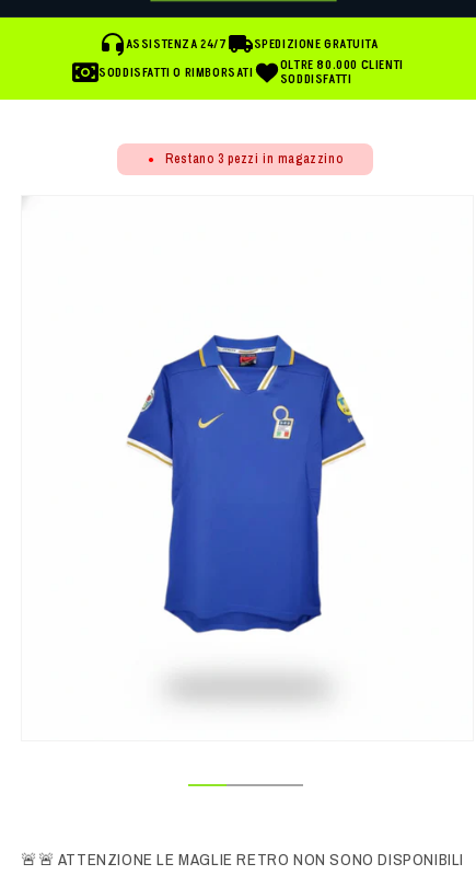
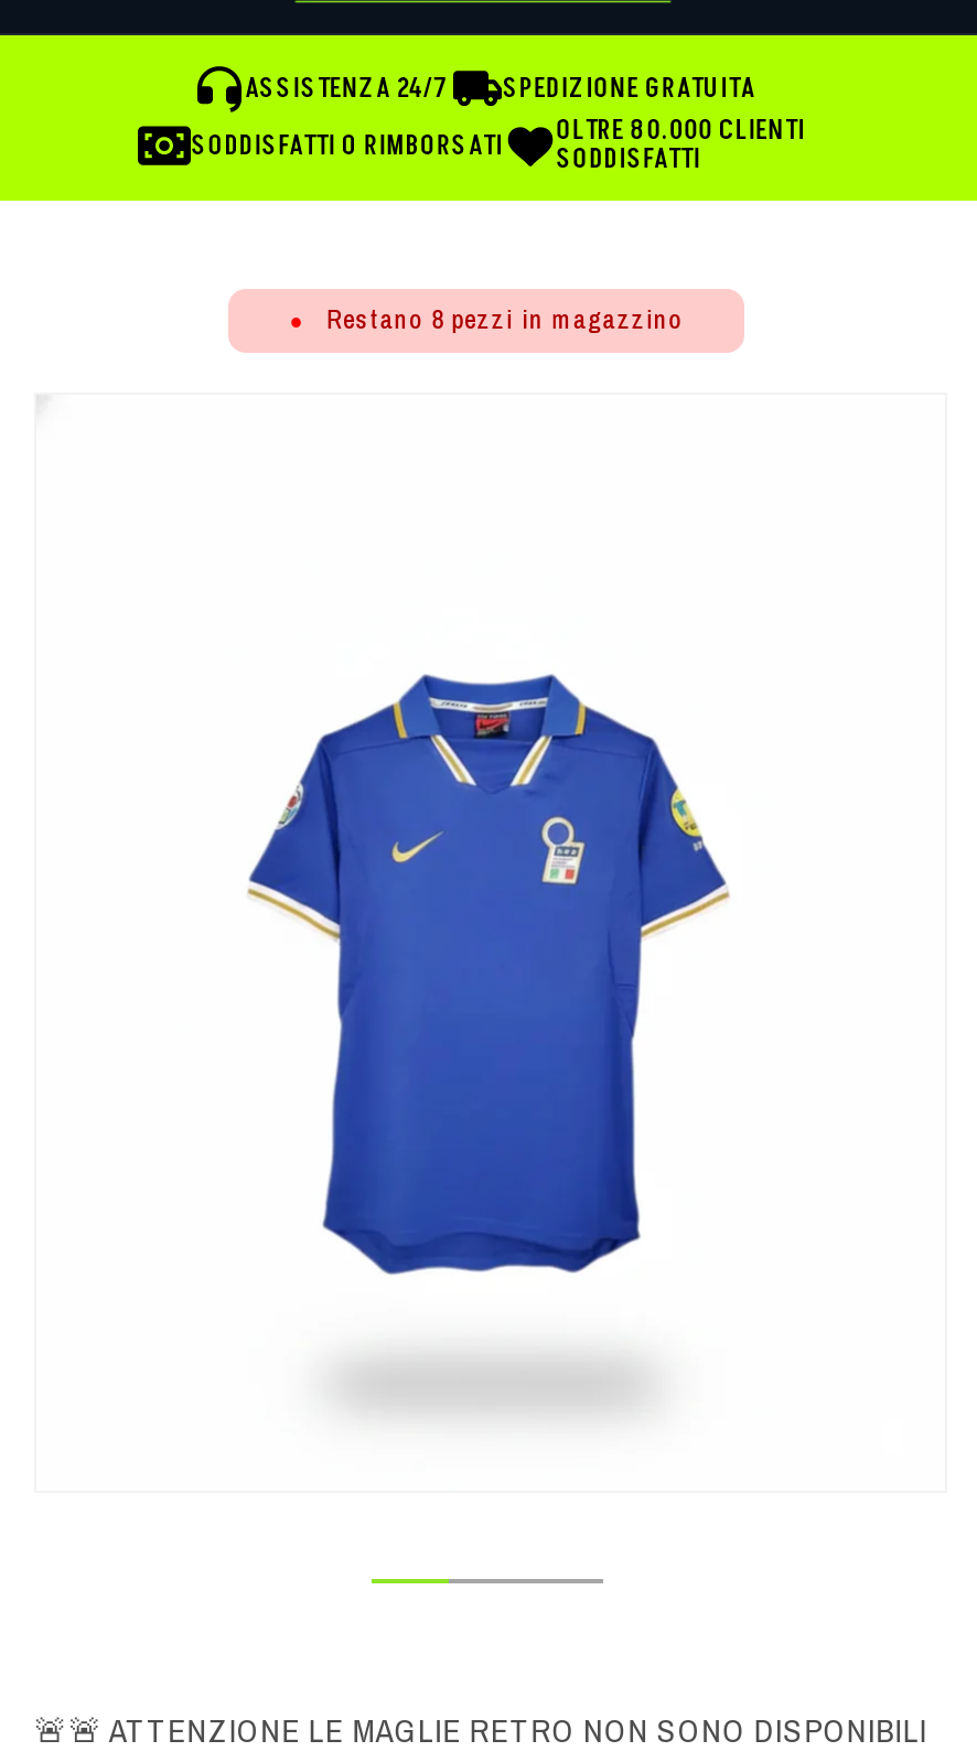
[166,150,343,168] Restano 3 pezzi in magazzino -> [326,302,683,337] Restano 8 pezzi in magazzino

